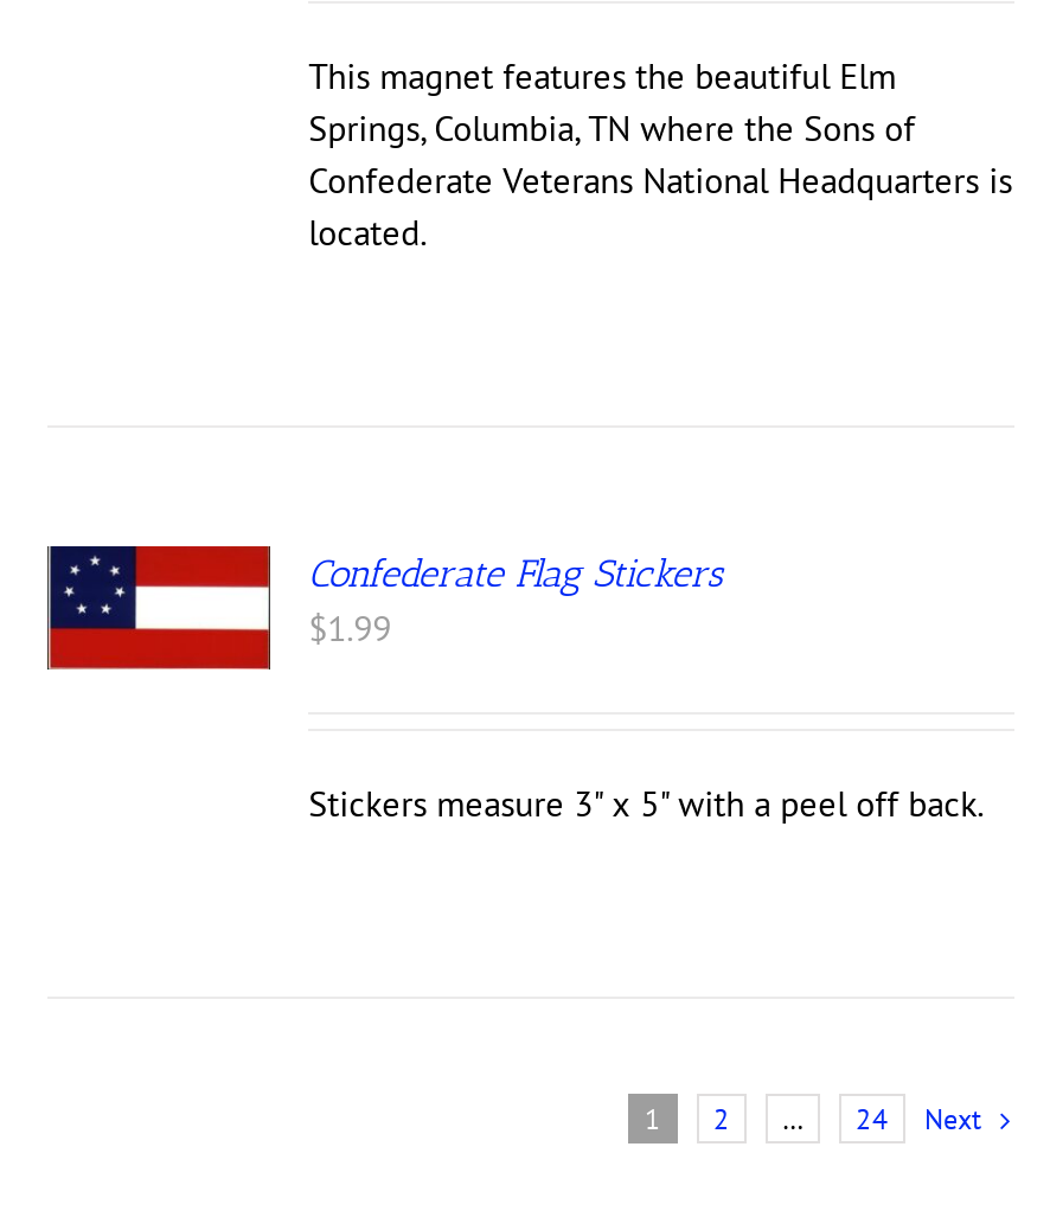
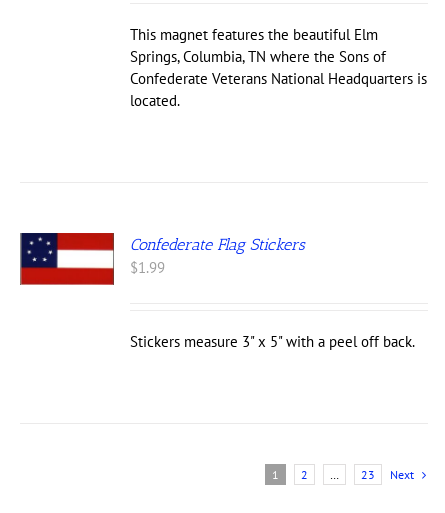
[856,1101,889,1137] 24 -> [361,467,375,482] 23

